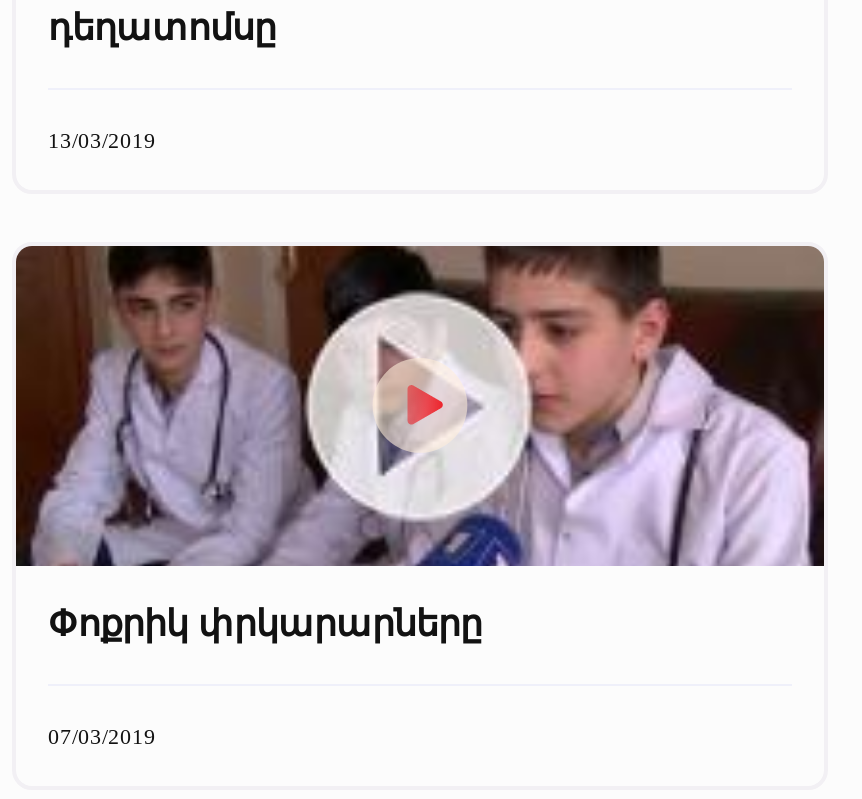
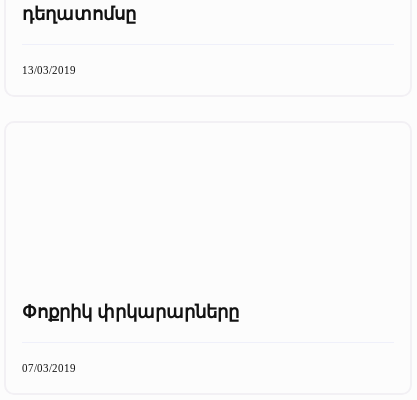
[14,244,826,568] [image] -> none

